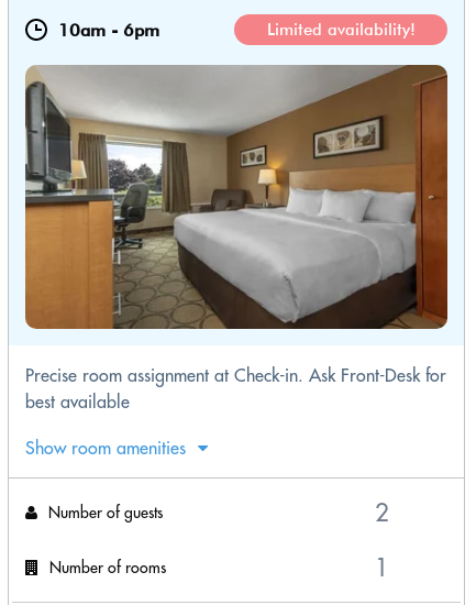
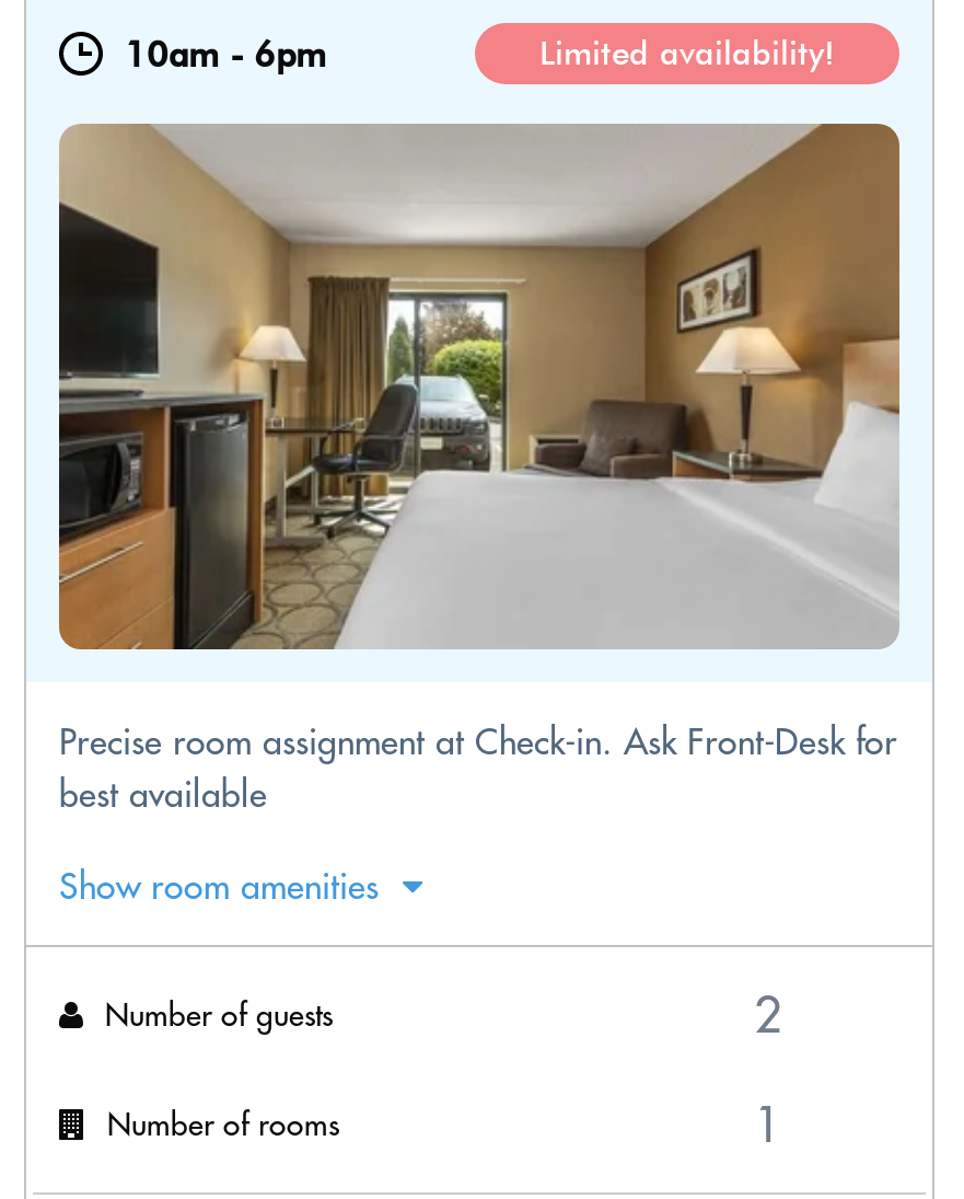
[24,66,449,330] [image] -> [57,124,902,652] [image]

